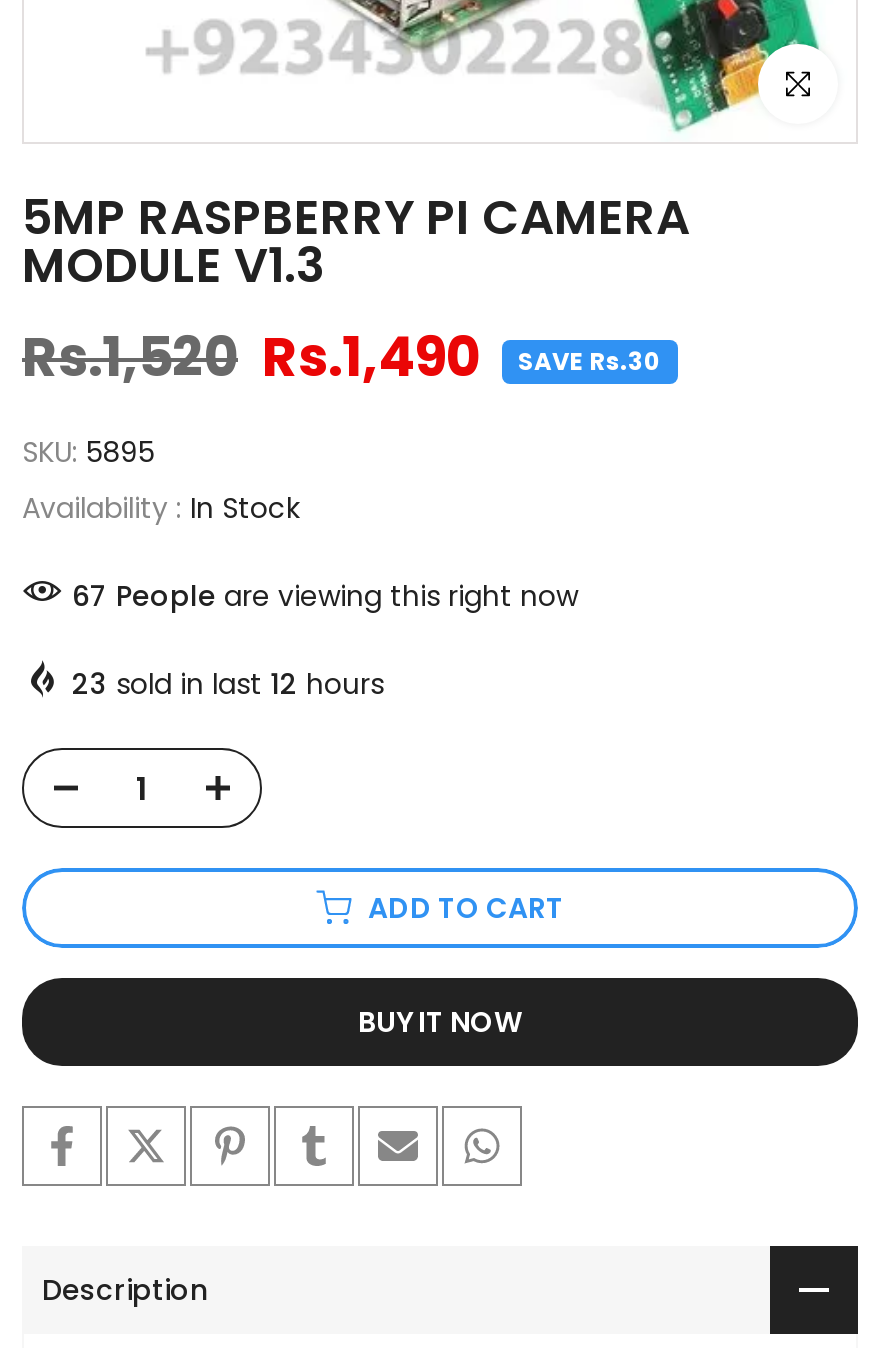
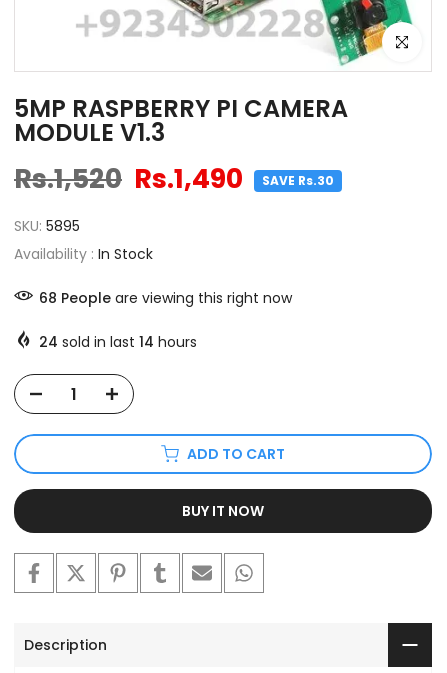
[72,576,578,616] 67 People are viewing this right now -> [39,288,292,308] 68 People are viewing this right now
[72,664,384,704] 23 sold in last 12 hours -> [39,332,197,352] 24 sold in last 14 hours

